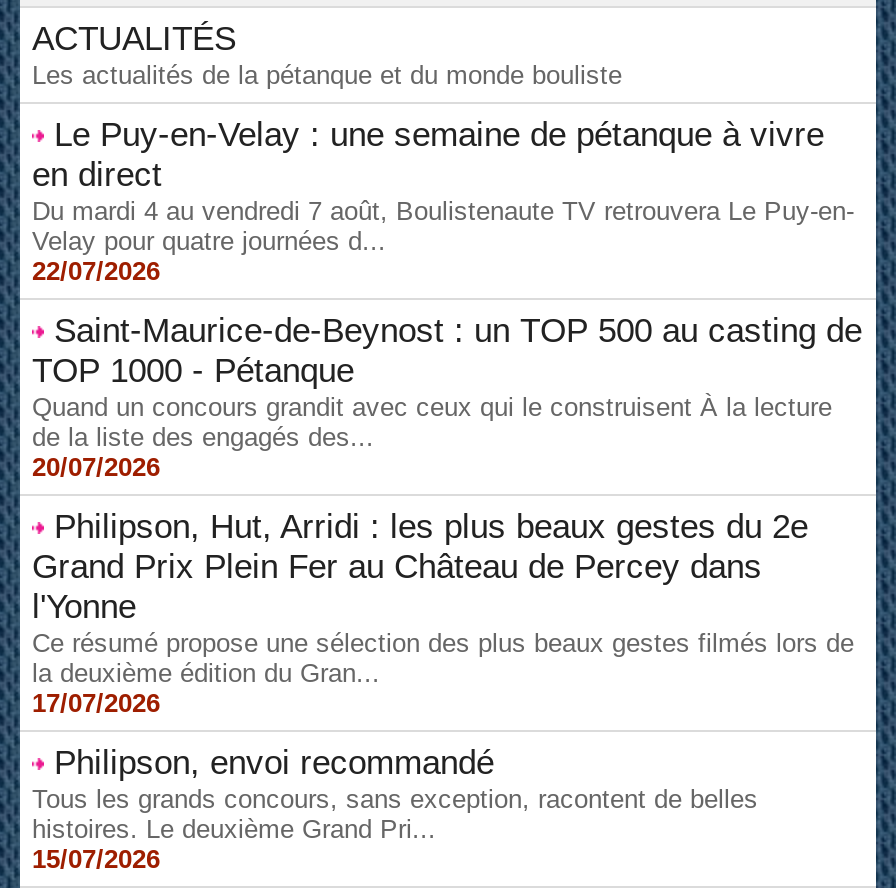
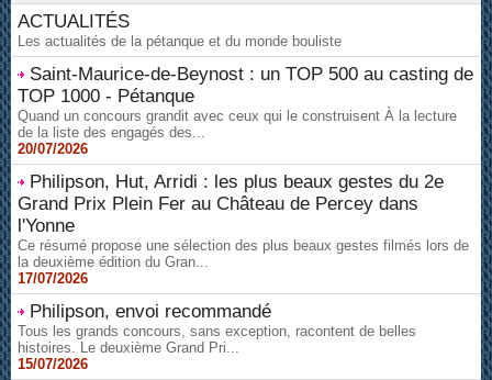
[32,115,854,285] Le Puy-en-Velay : une semaine de pétanque à vivre | en direct | Du mardi 4 au vendredi 7 août, Boulistenaute TV retrouvera Le Puy-en- | Velay pour quatre journées d... | 22/07/2026 -> none

